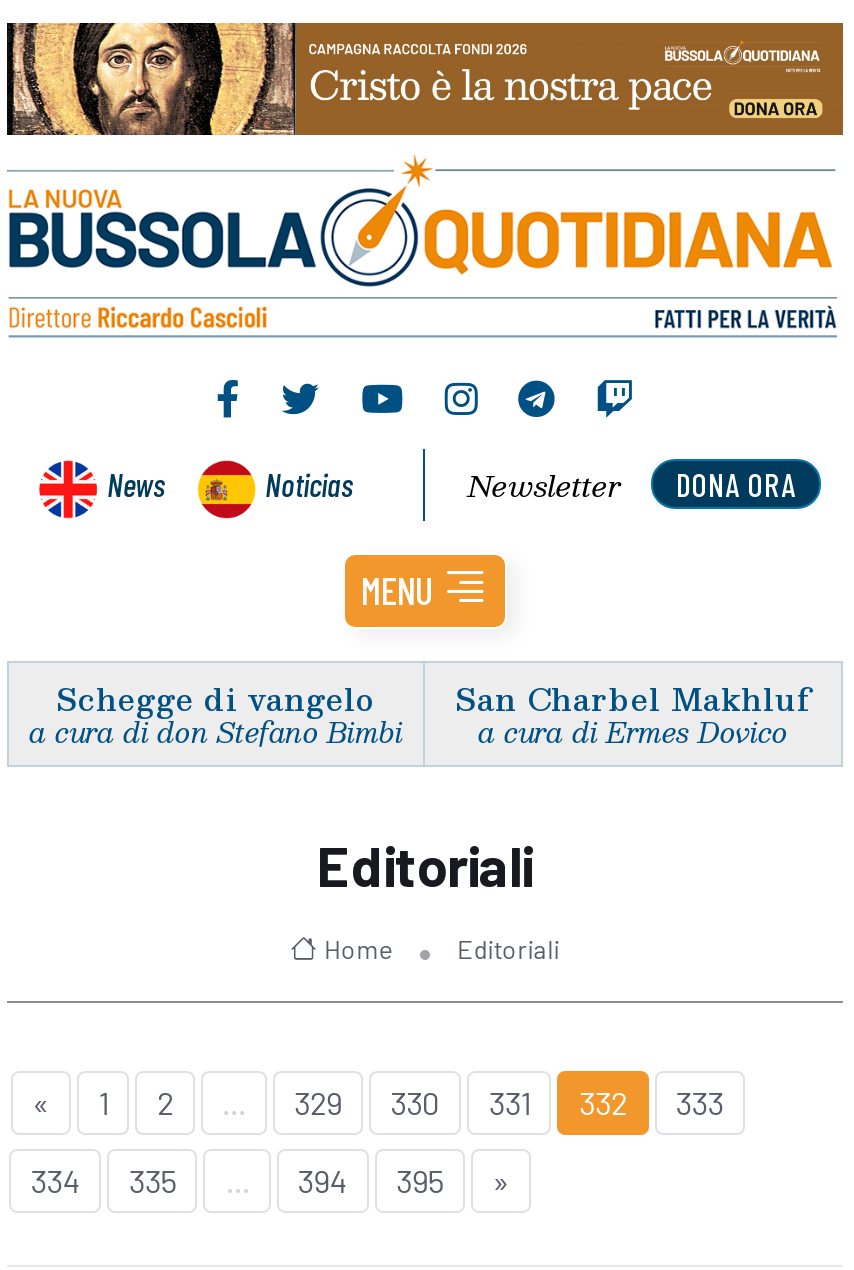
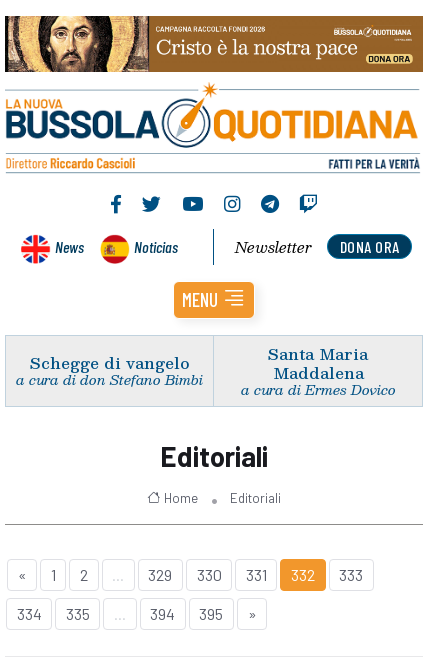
[455,672,811,722] San Charbel Makhluf -> [268,341,368,385] Santa Maria | Maddalena

